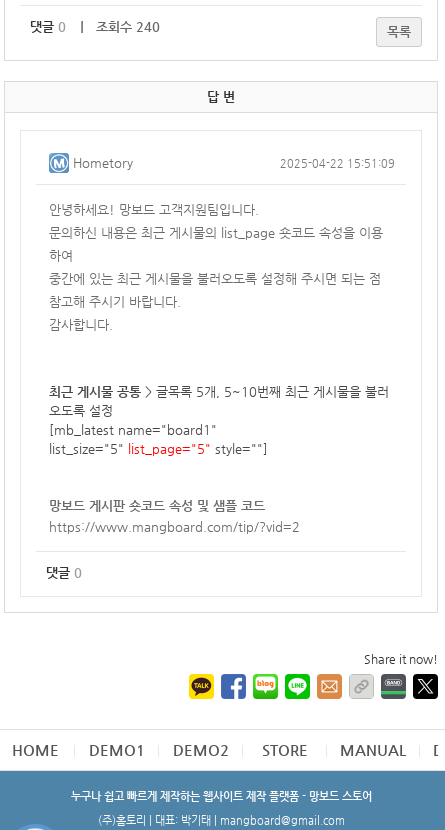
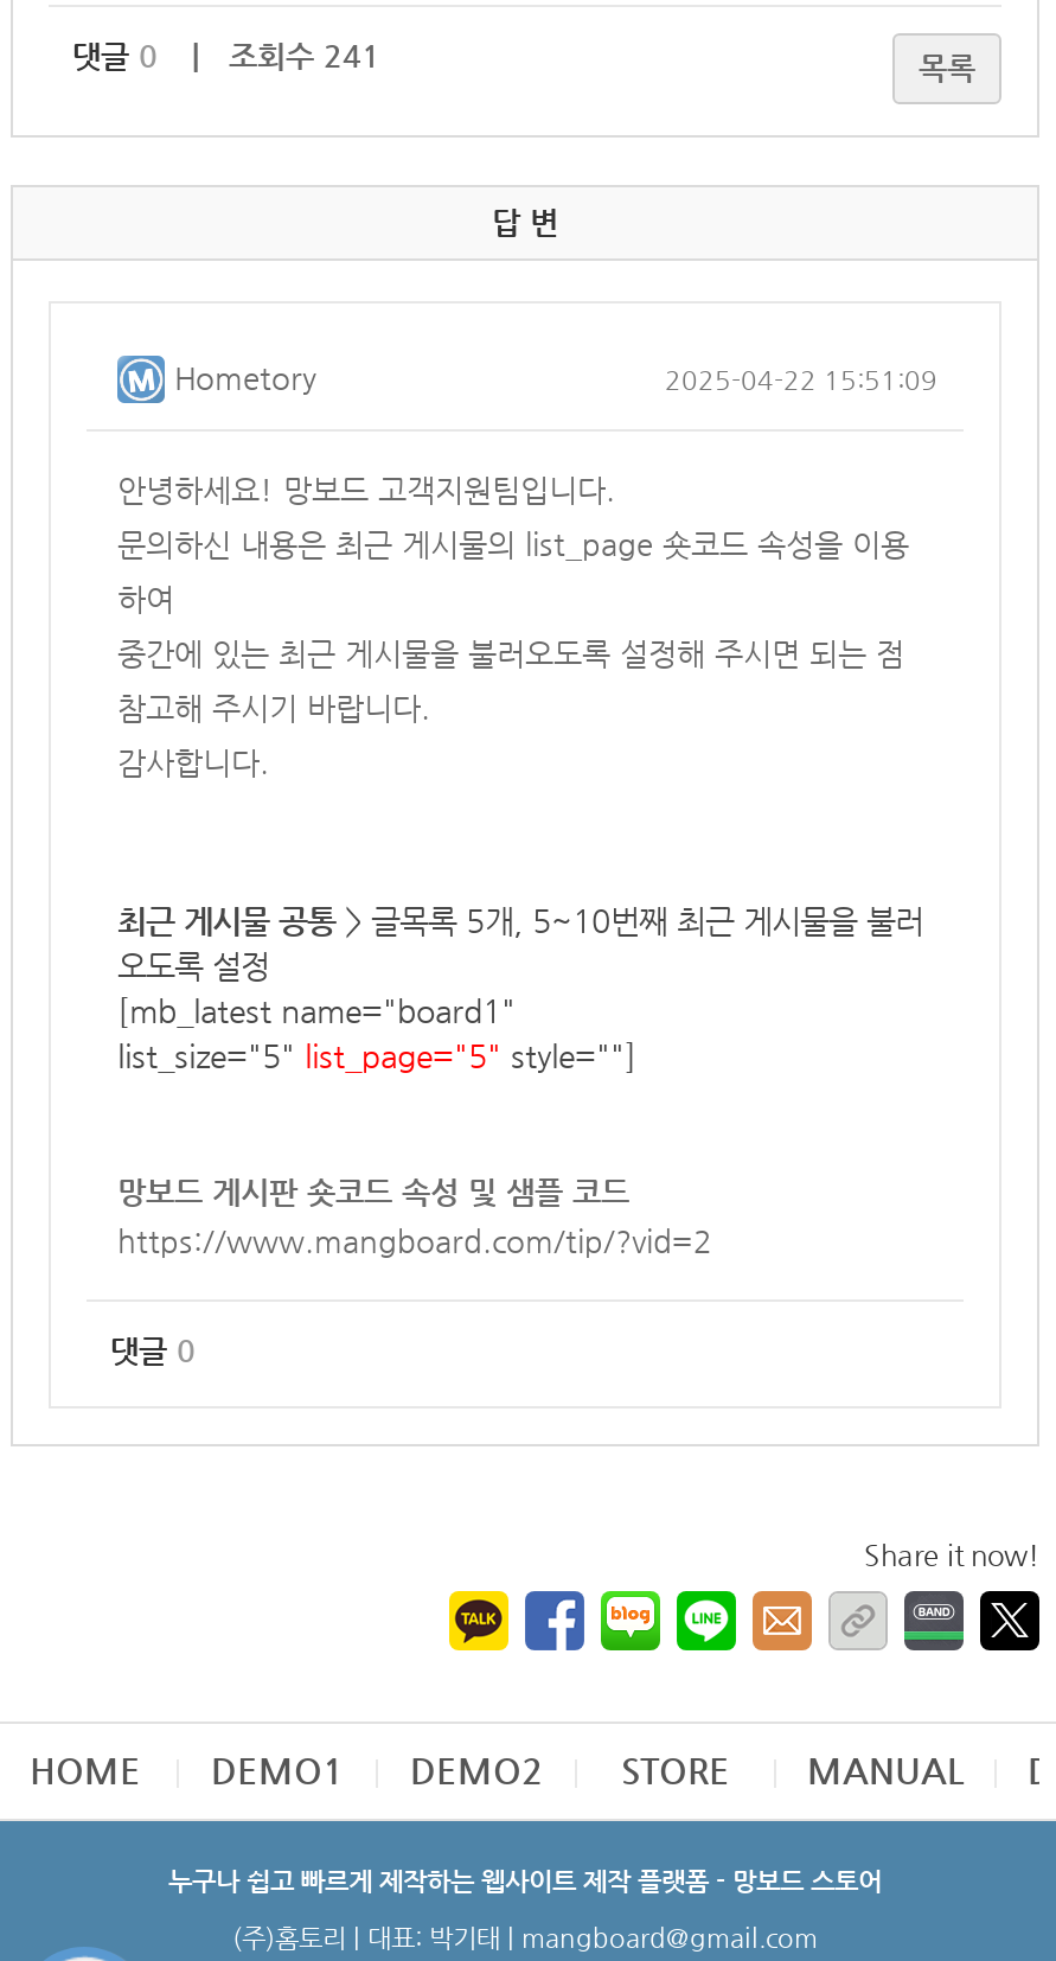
[30,19,160,34] 댓글 0 ｜ 조회수 240 -> [72,38,380,74] 댓글 0 ｜ 조회수 241

